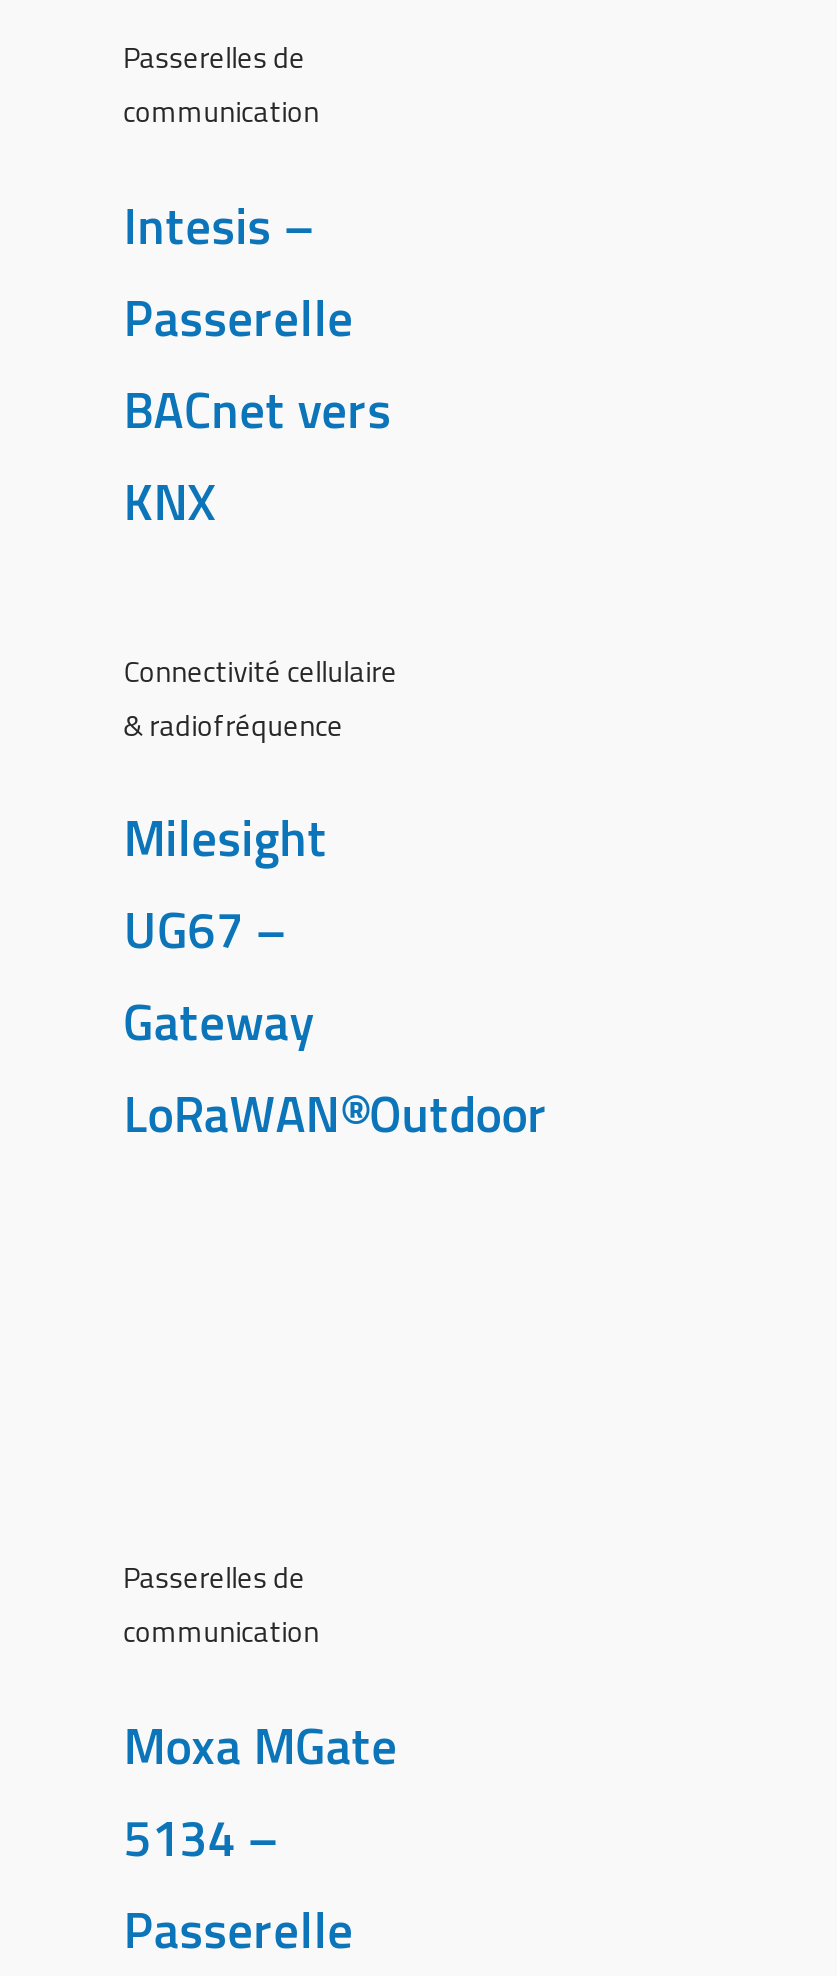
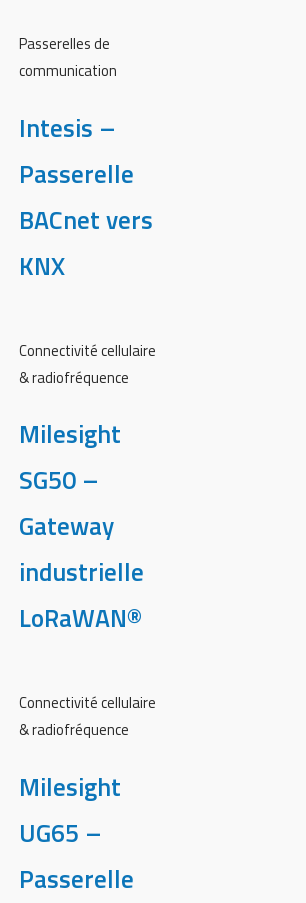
[124,893,290,969] UG67 – -> [19,461,99,499] SG50 –
[124,1077,548,1153] LoRaWAN®Outdoor -> [19,553,144,637] industrielle | LoRaWAN®
[124,1554,320,1654] Passerelles de | communication -> [19,691,156,741] Connectivité cellulaire | & radiofréquence
[124,1708,398,1876] Moxa MGate | 5134 – -> [19,768,121,852] Milesight | UG65 –

